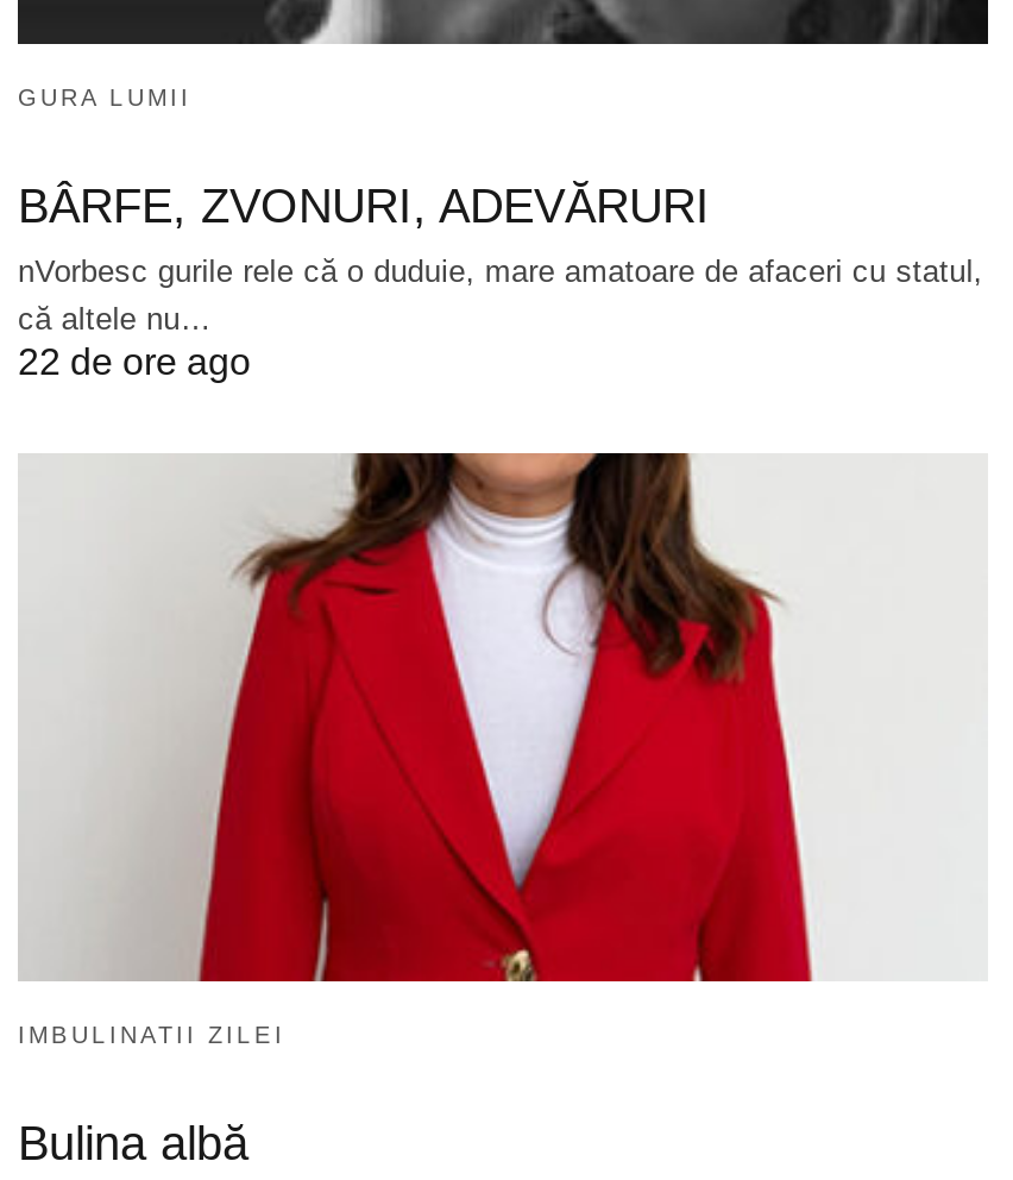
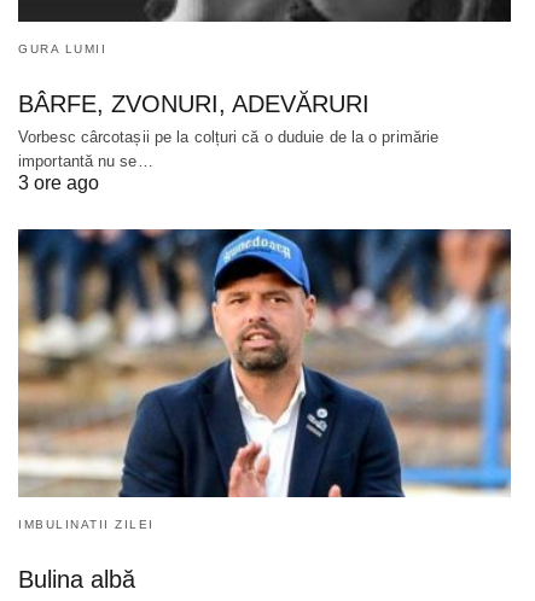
[18,253,983,382] nVorbesc gurile rele că o duduie, mare amatoare de afaceri cu statul, | că altele nu… | 22 de ore ago -> [18,128,439,194] Vorbesc cârcotașii pe la colțuri că o duduie de la o primărie | importantă nu se… | 3 ore ago
[18,450,988,985] [image] -> [17,228,512,498] [image]

